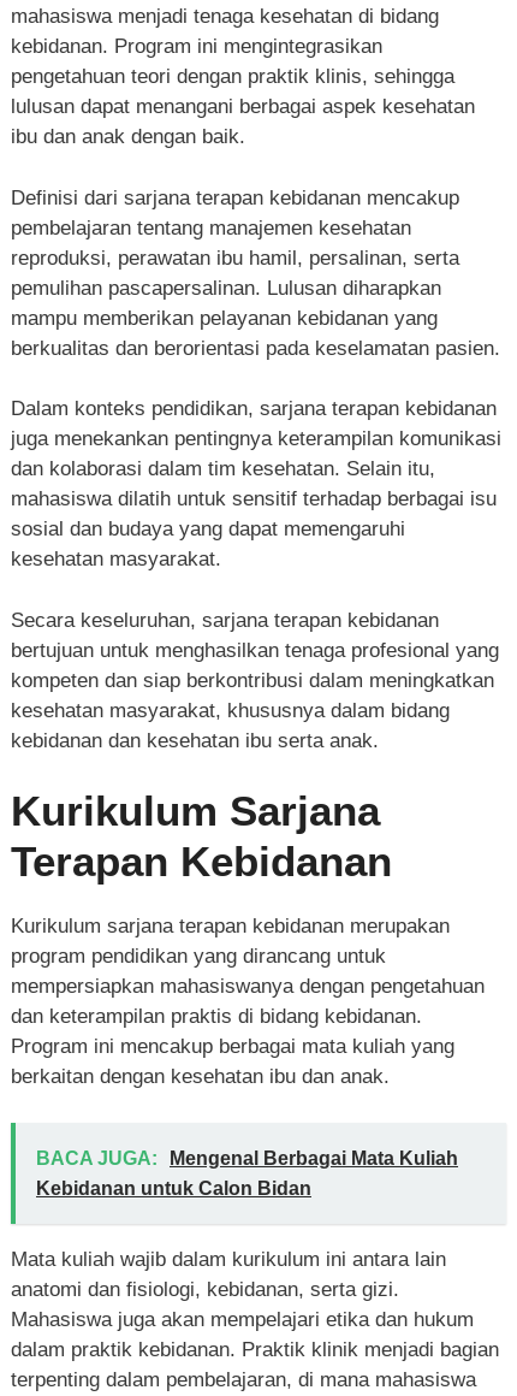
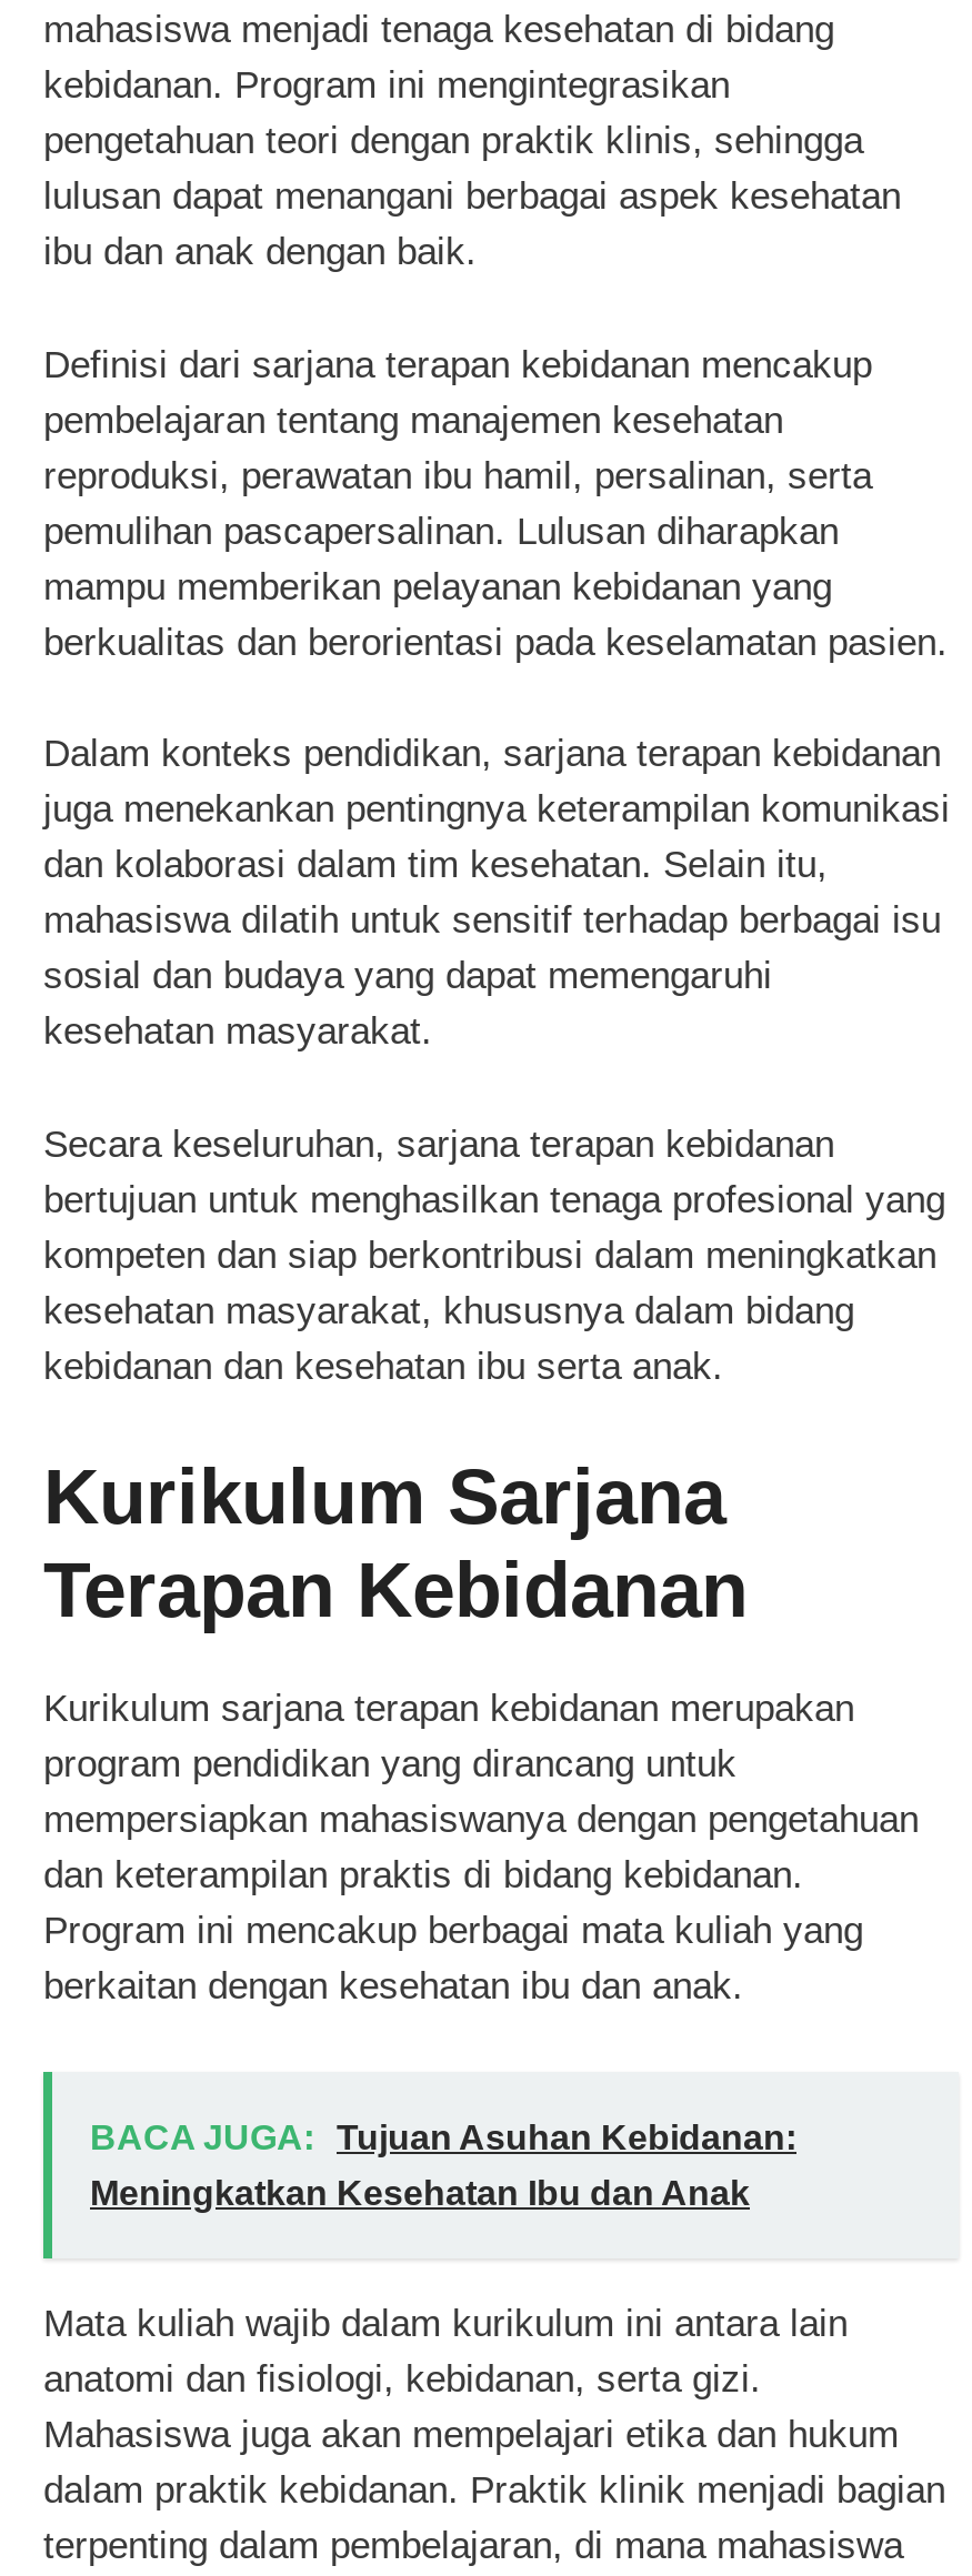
[36,1148,458,1168] BACA JUGA: Mengenal Berbagai Mata Kuliah -> [90,2118,796,2155] BACA JUGA: Tujuan Asuhan Kebidanan:
[36,1178,311,1198] Kebidanan untuk Calon Bidan -> [90,2173,750,2211] Meningkatkan Kesehatan Ibu dan Anak

